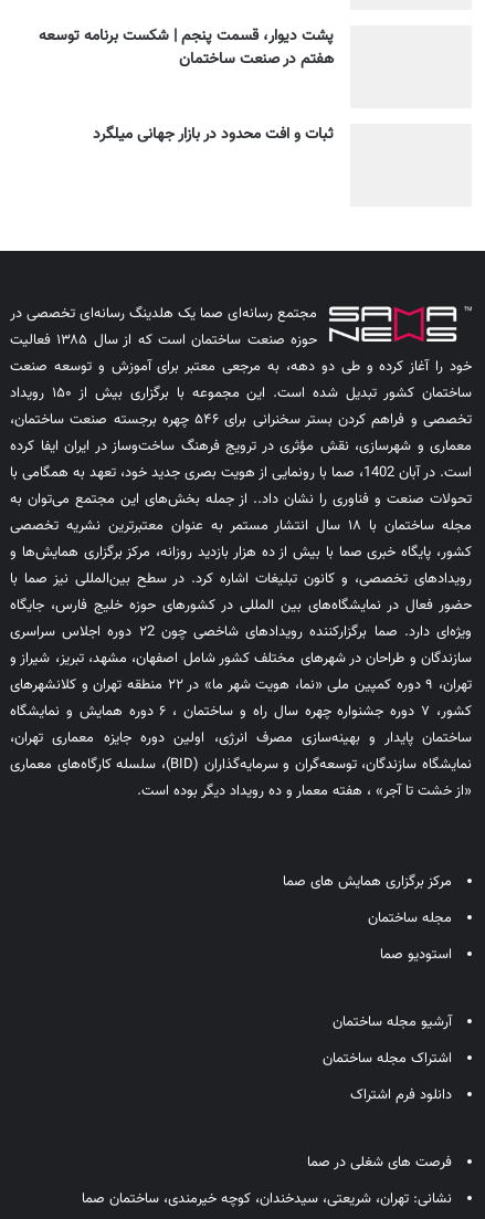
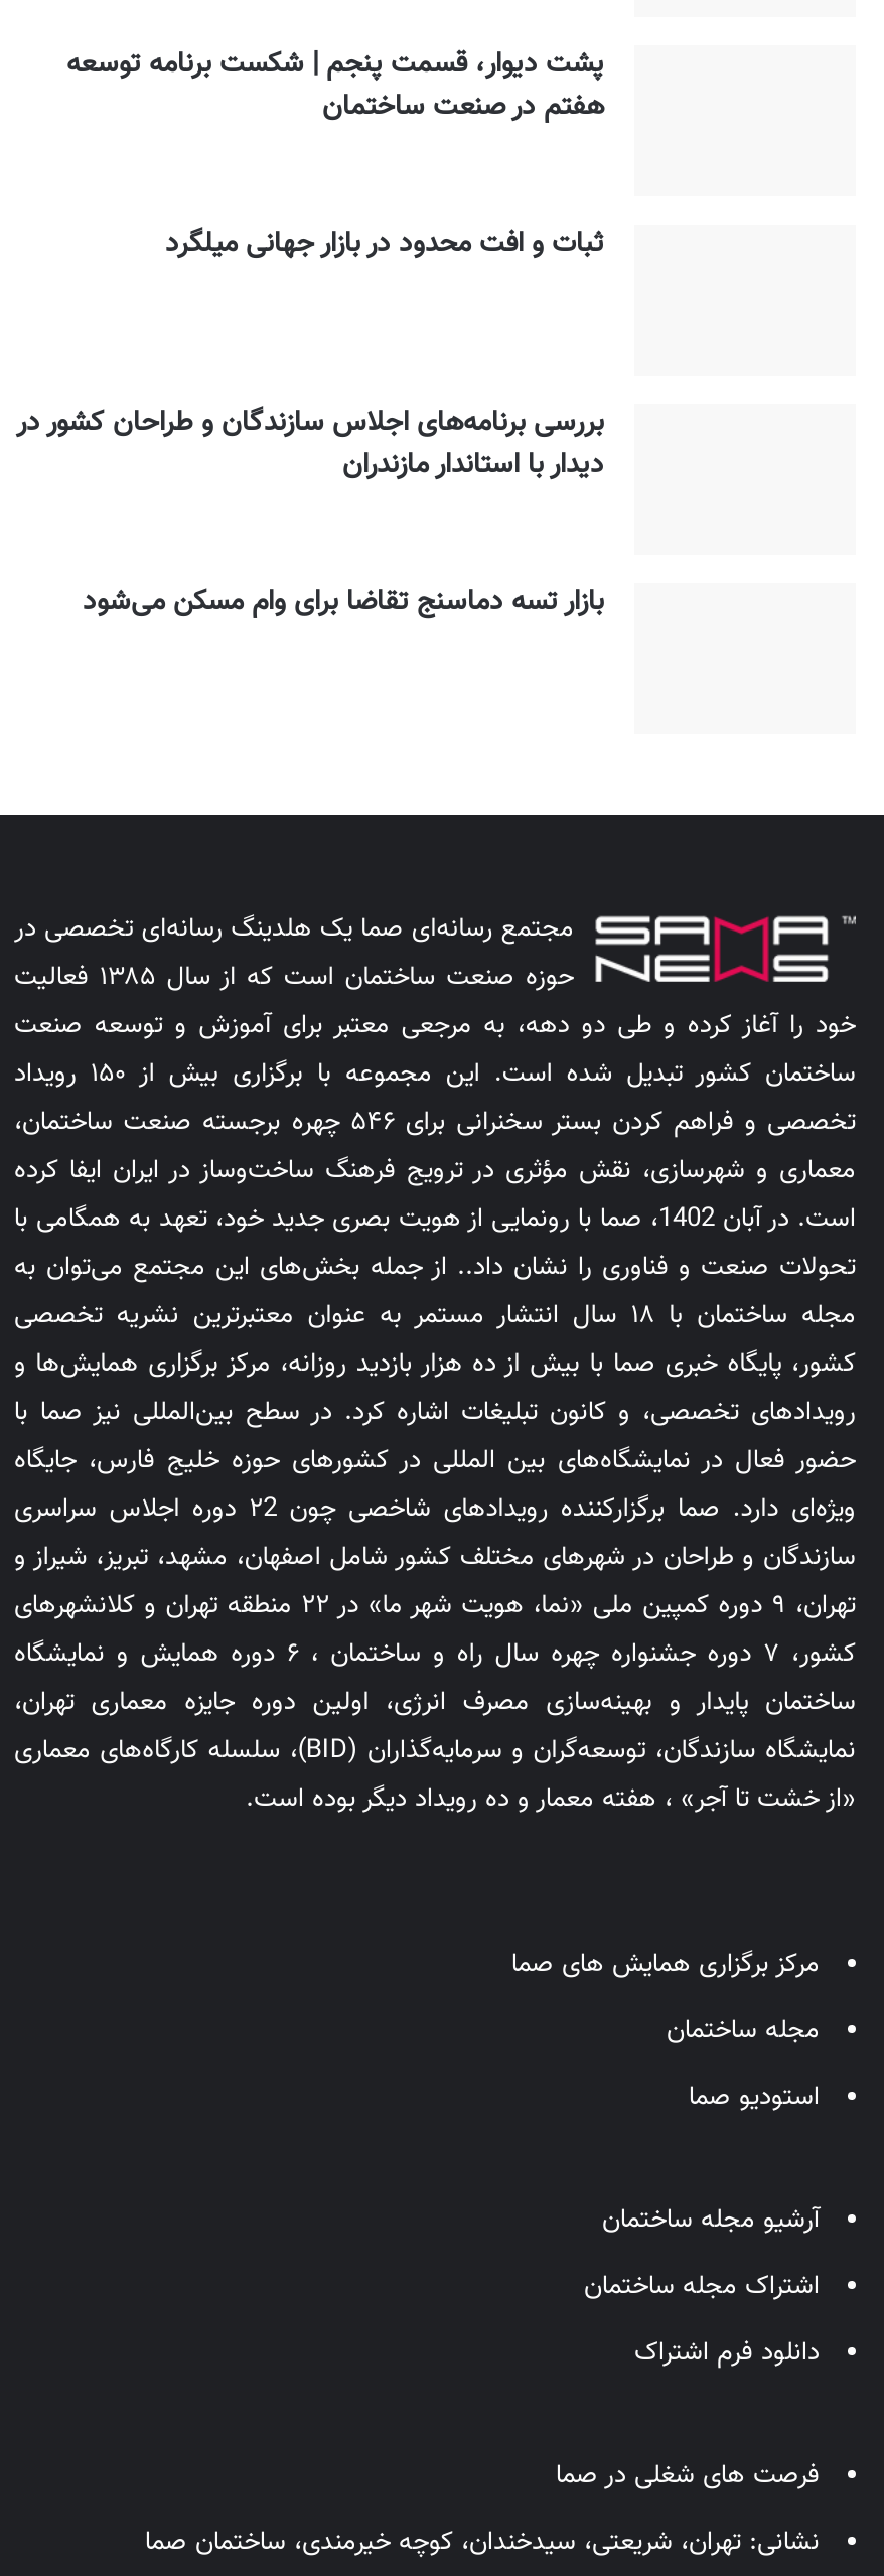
none -> [16,402,604,626] بررسی برنامه‌های اجلاس سازندگان و طراحان کشور در | دیدار با استاندار مازندران | بازار تسه دماسنج تقاضا برای وام مسکن می‌شود

